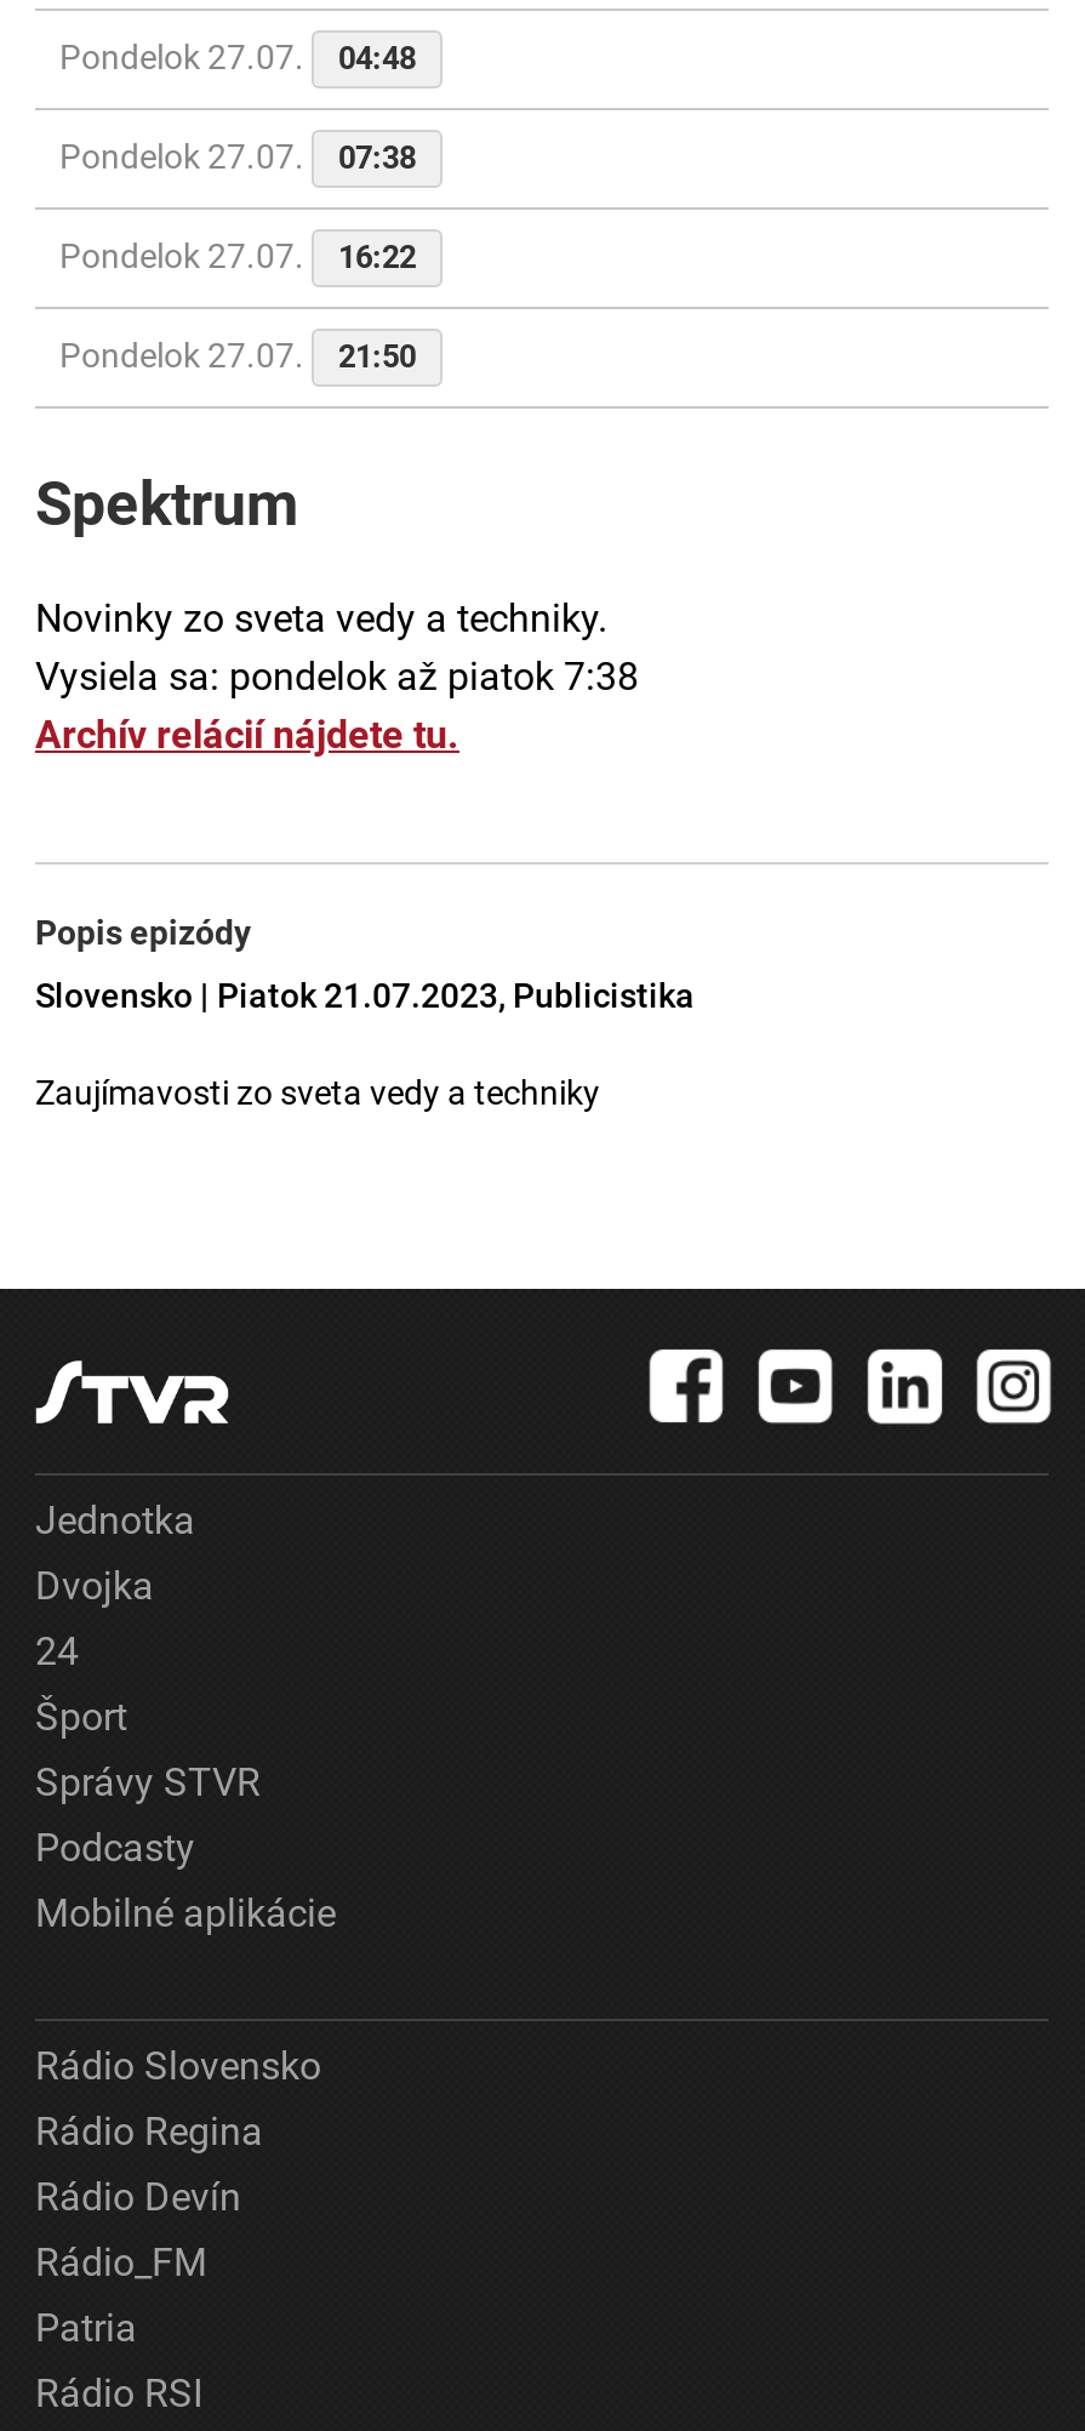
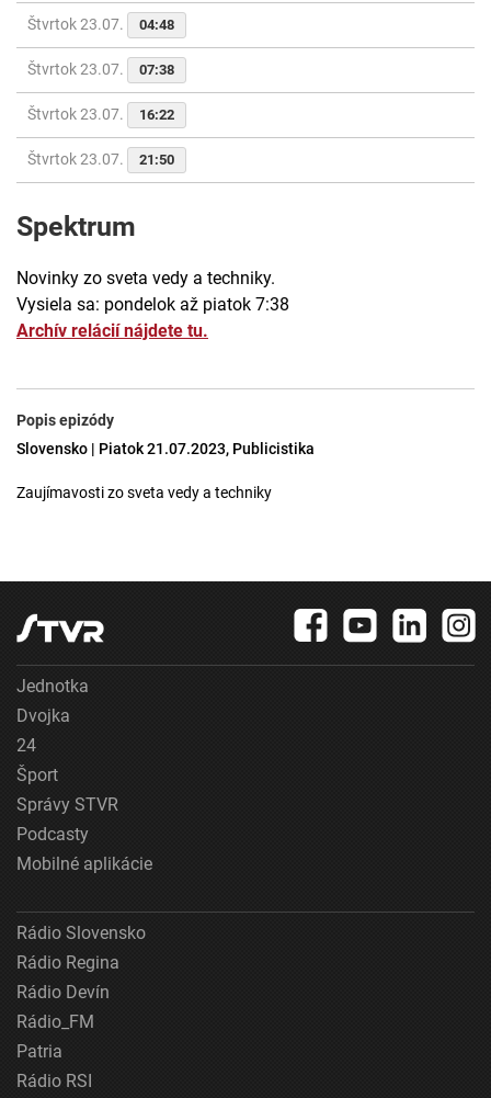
[59,38,416,77] Pondelok 27.07. 04:48 -> [27,16,174,33] Štvrtok 23.07. 04:48
[59,138,416,177] Pondelok 27.07. 07:38 -> [27,61,174,78] Štvrtok 23.07. 07:38
[59,237,416,276] Pondelok 27.07. 16:22 -> [27,106,174,123] Štvrtok 23.07. 16:22
[59,337,416,375] Pondelok 27.07. 21:50 -> [27,151,174,168] Štvrtok 23.07. 21:50

